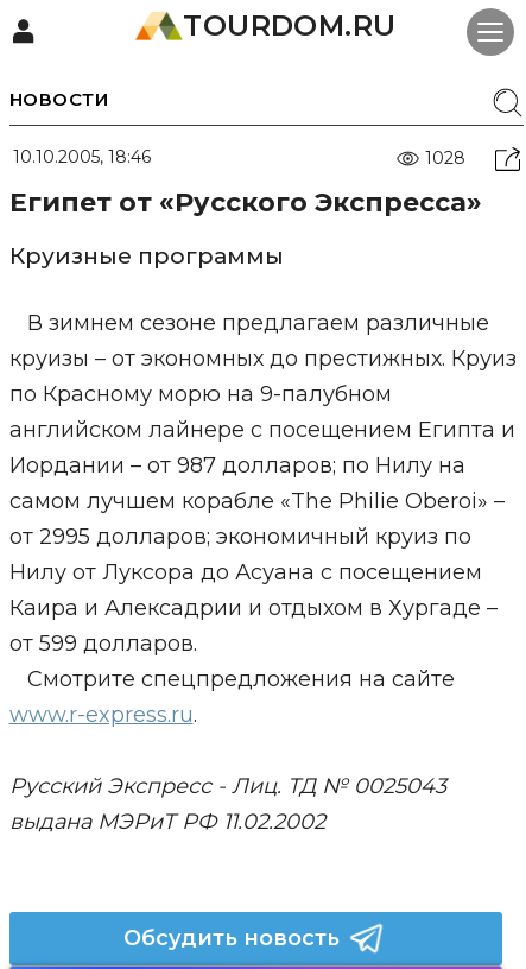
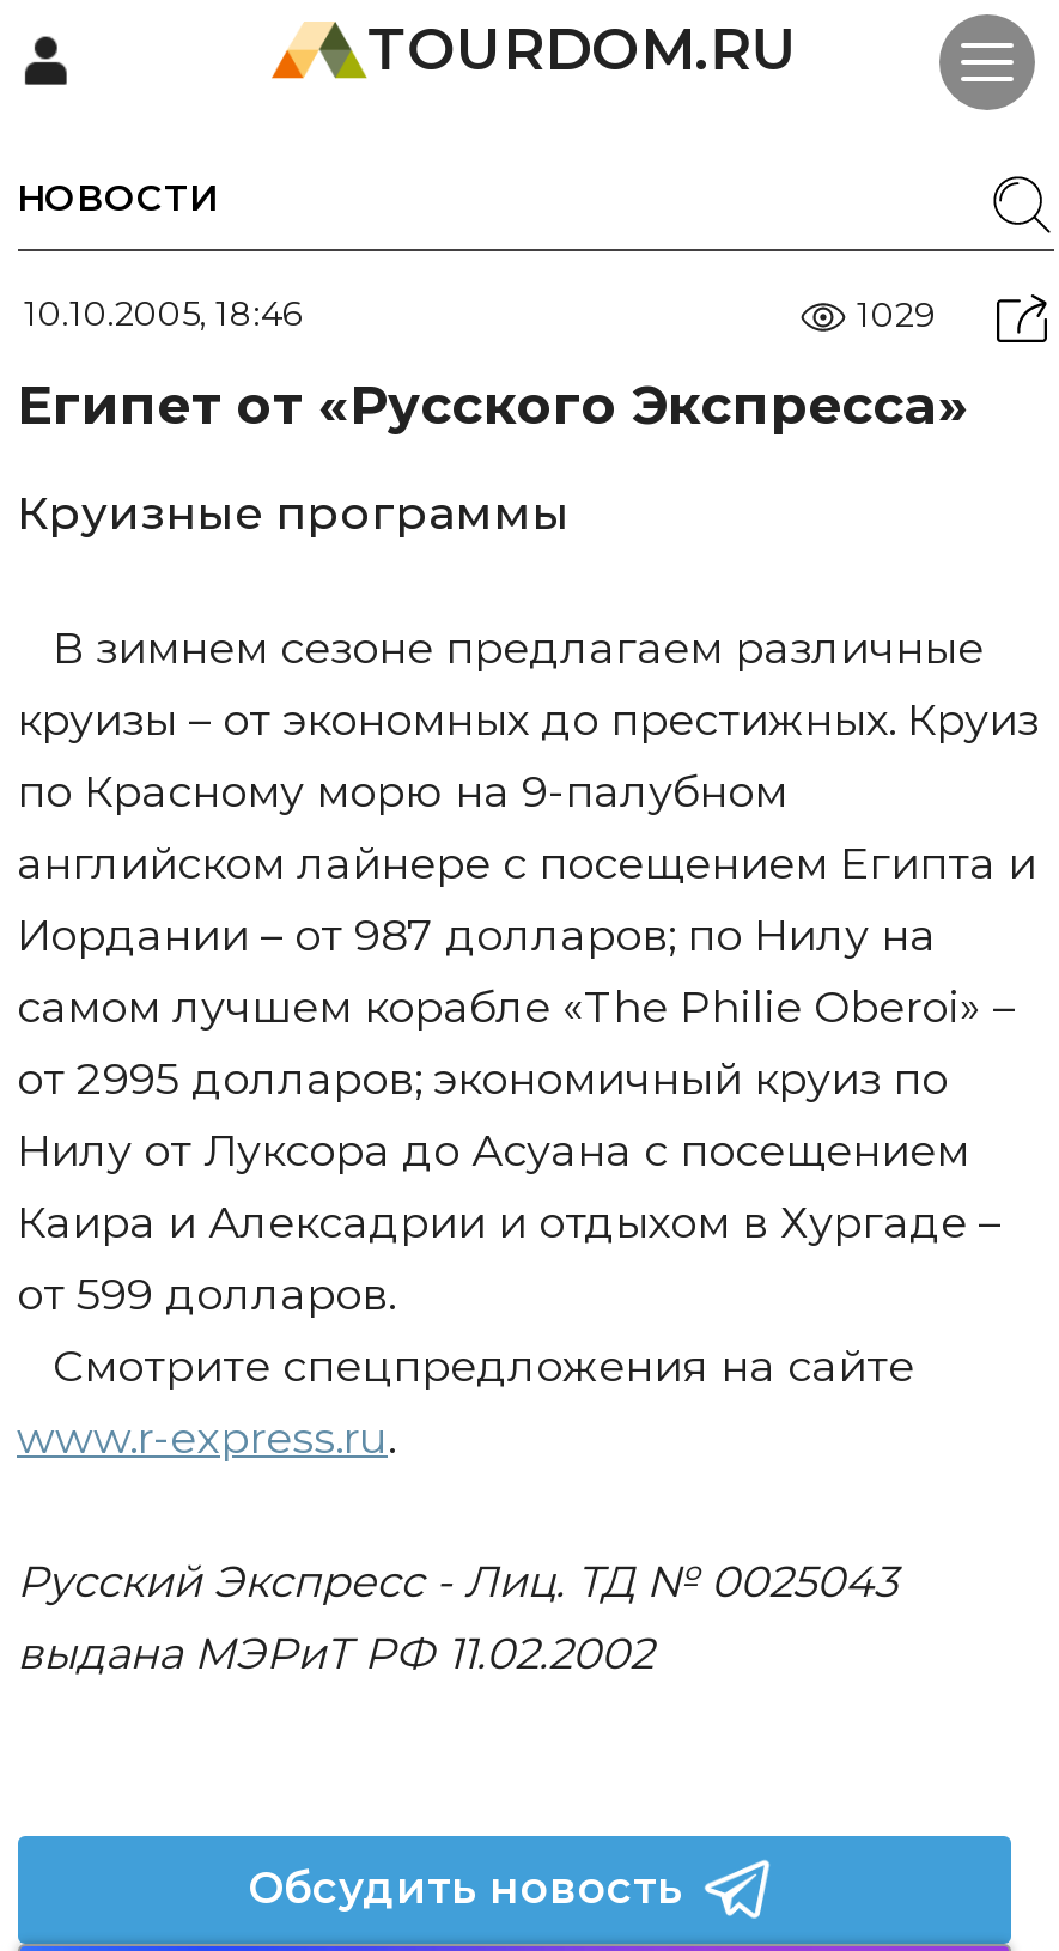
[420,147,465,168] 1028 -> [847,294,936,337] 1029

